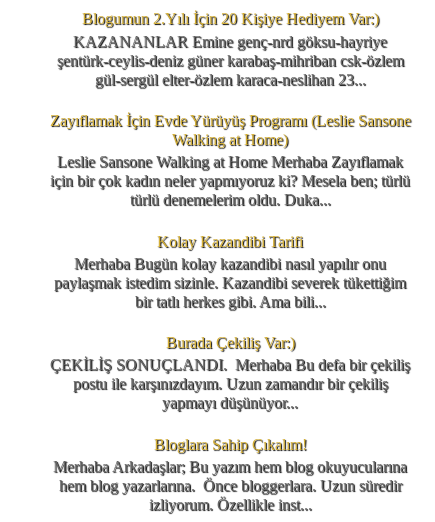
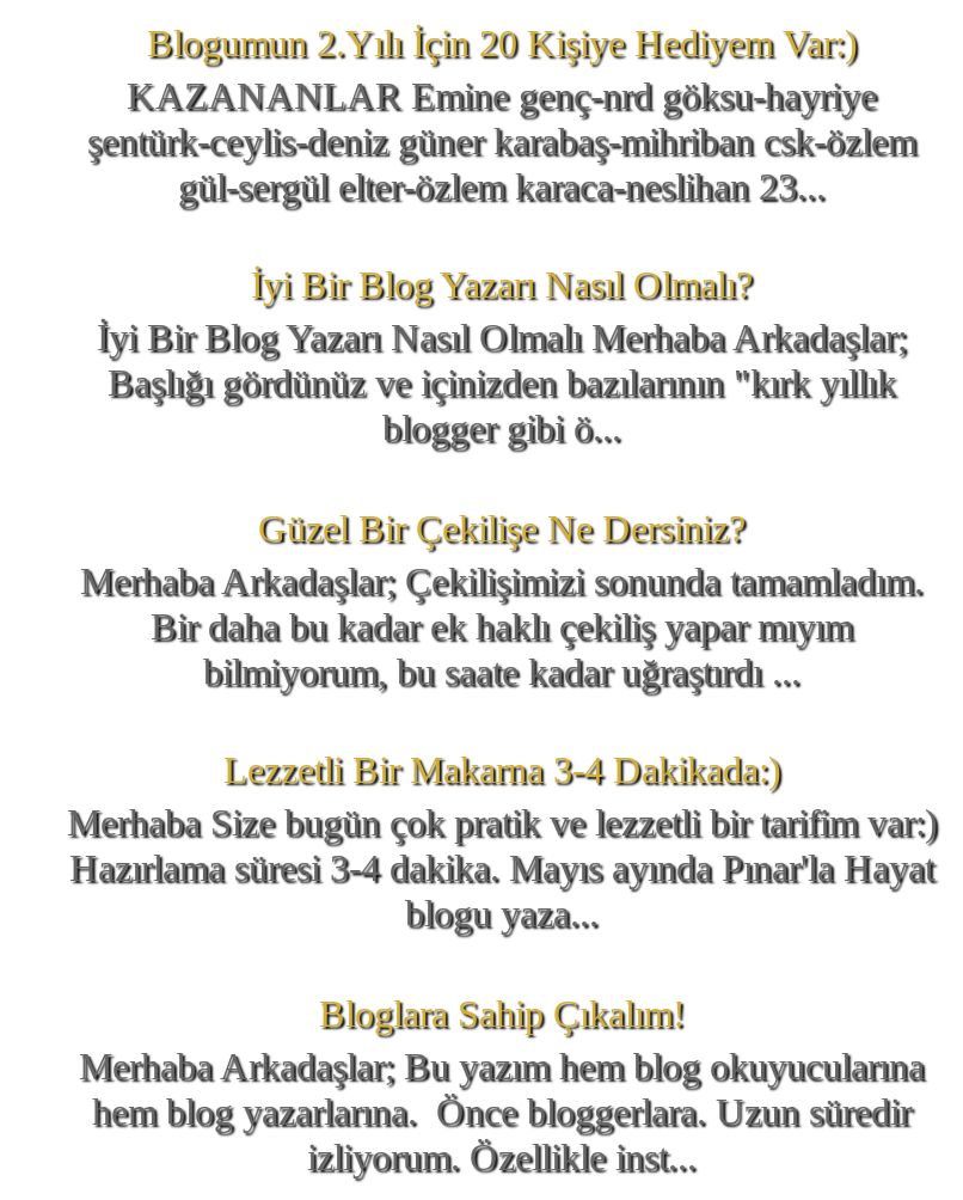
[49,112,410,208] Zayıflamak İçin Evde Yürüyüş Programı (Leslie Sansone | Walking at Home) | Leslie Sansone Walking at Home Merhaba Zayıflamak | için bir çok kadın neler yapmıyoruz ki? Mesela ben; türlü | türlü denemelerim oldu. Duka... -> [97,264,907,449] İyi Bir Blog Yazarı Nasıl Olmalı? | İyi Bir Blog Yazarı Nasıl Olmalı Merhaba Arkadaşlar; | Başlığı gördünüz ve içinizden bazılarının "kırk yıllık | blogger gibi ö...
[54,233,406,310] Kolay Kazandibi Tarifi | Merhaba Bugün kolay kazandibi nasıl yapılır onu | paylaşmak istedim sizinle. Kazandibi severek tükettiğim | bir tatlı herkes gibi. Ama bili... -> [80,507,924,692] Güzel Bir Çekilişe Ne Dersiniz? | Merhaba Arkadaşlar; Çekilişimizi sonunda tamamladım. | Bir daha bu kadar ek haklı çekiliş yapar mıyım | bilmiyorum, bu saate kadar uğraştırdı ...
[50,334,410,411] Burada Çekiliş Var:) | ÇEKİLİŞ SONUÇLANDI. Merhaba Bu defa bir çekiliş | postu ile karşınızdayım. Uzun zamandır bir çekiliş | yapmayı düşünüyor... -> [67,750,937,934] Lezzetli Bir Makarna 3-4 Dakikada:) | Merhaba Size bugün çok pratik ve lezzetli bir tarifim var:) | Hazırlama süresi 3-4 dakika. Mayıs ayında Pınar'la Hayat | blogu yaza...

